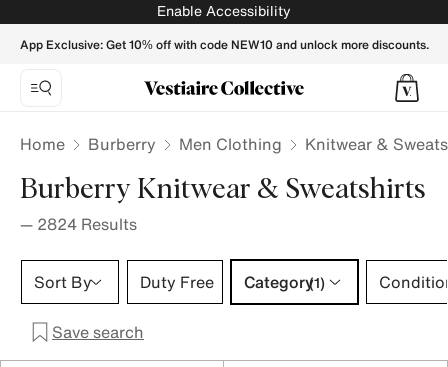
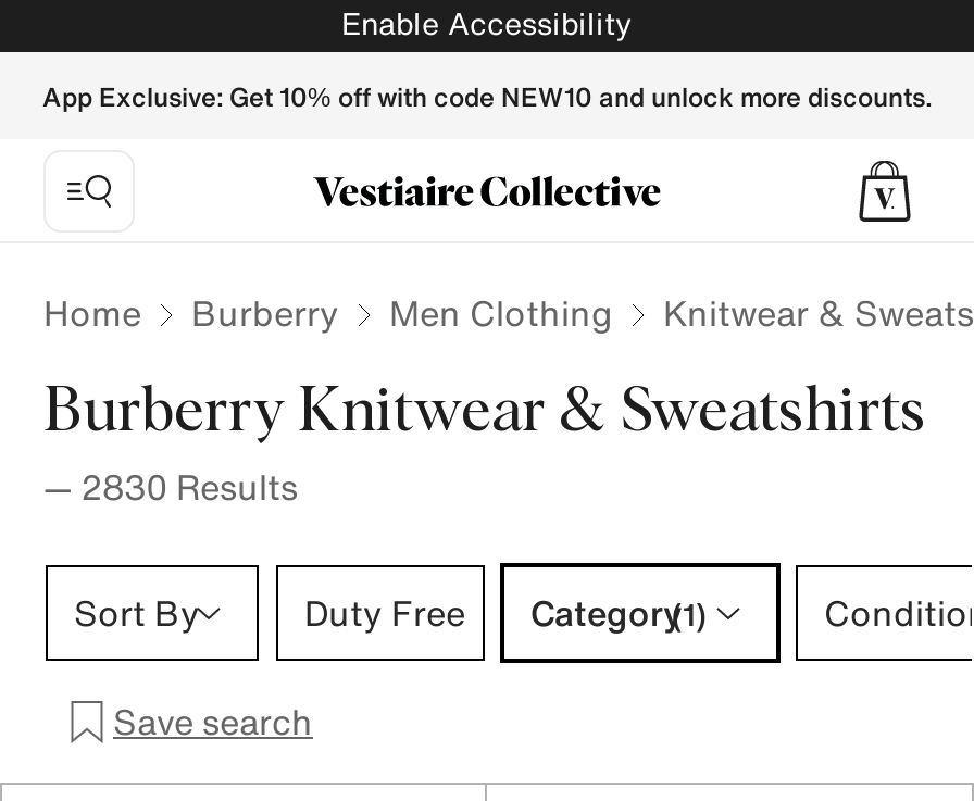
[20,212,137,236] — 2824 Results -> [43,461,298,513] — 2830 Results

